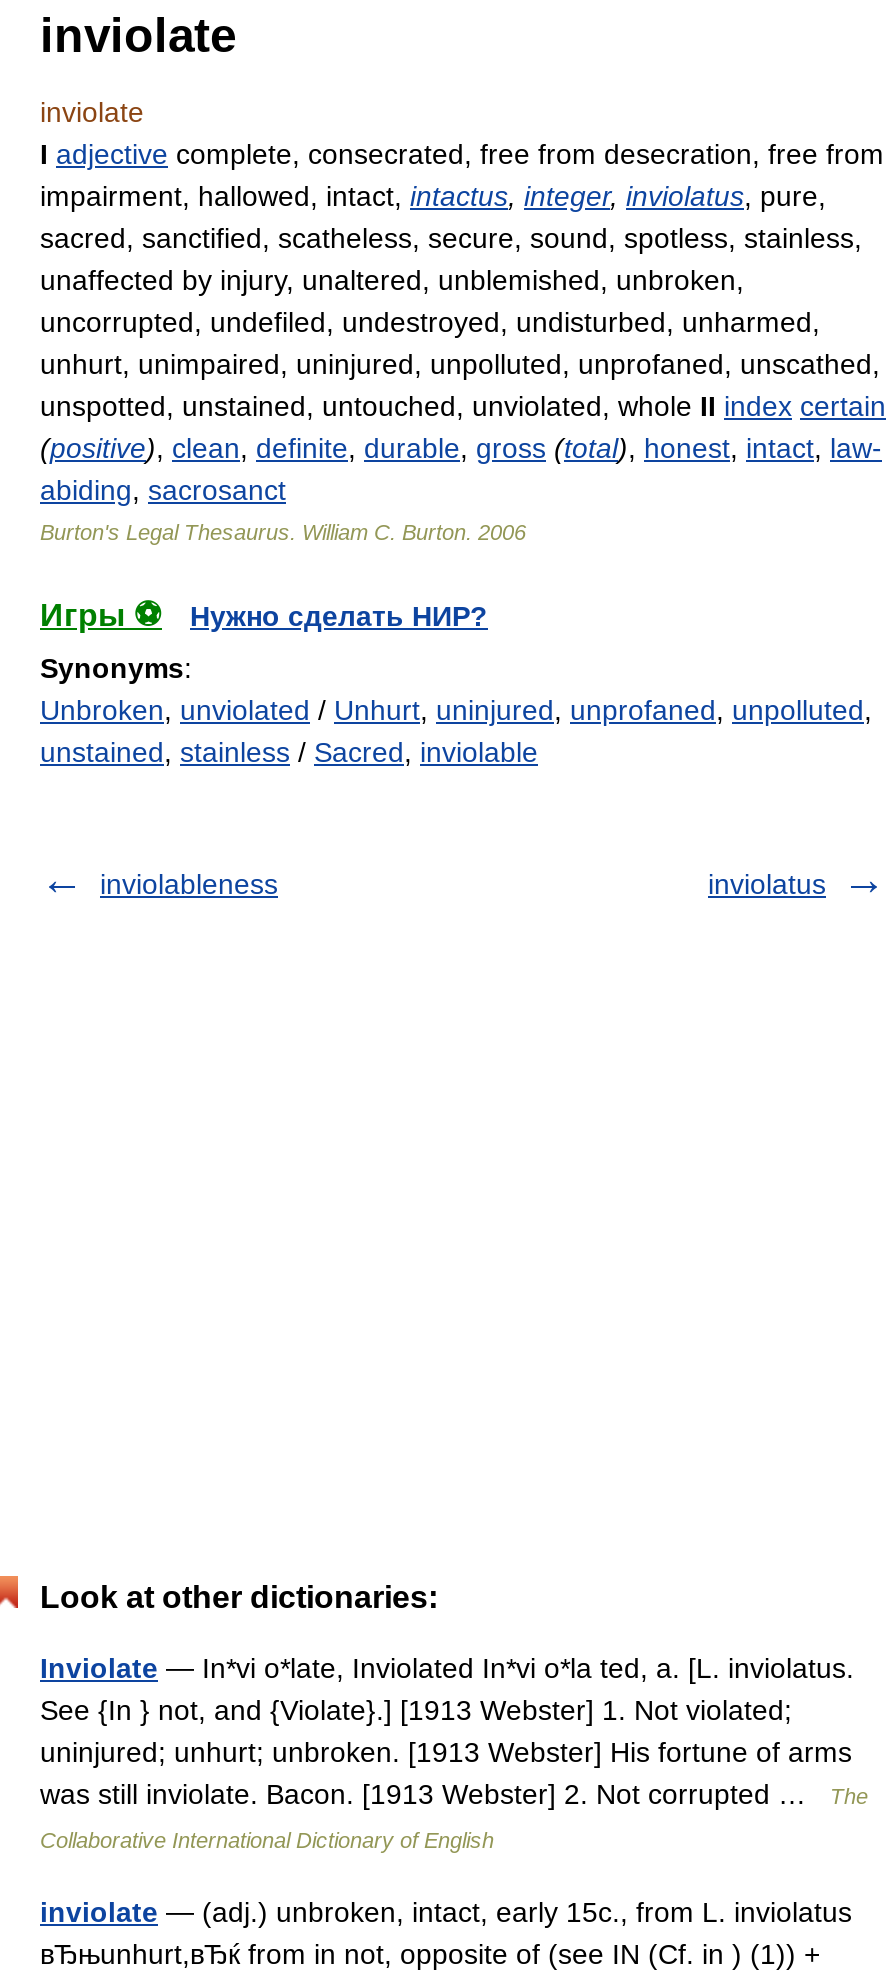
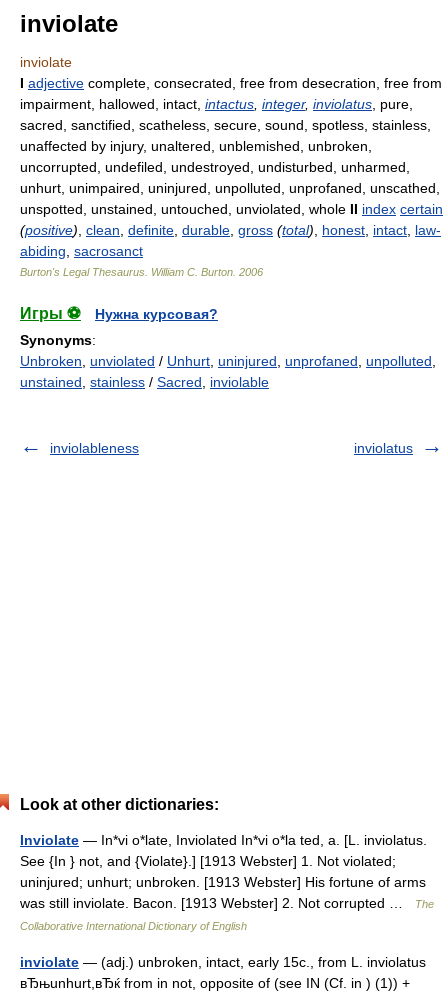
[190,600,488,632] Нужно сделать НИР? -> [95,306,218,322] Нужна курсовая?

